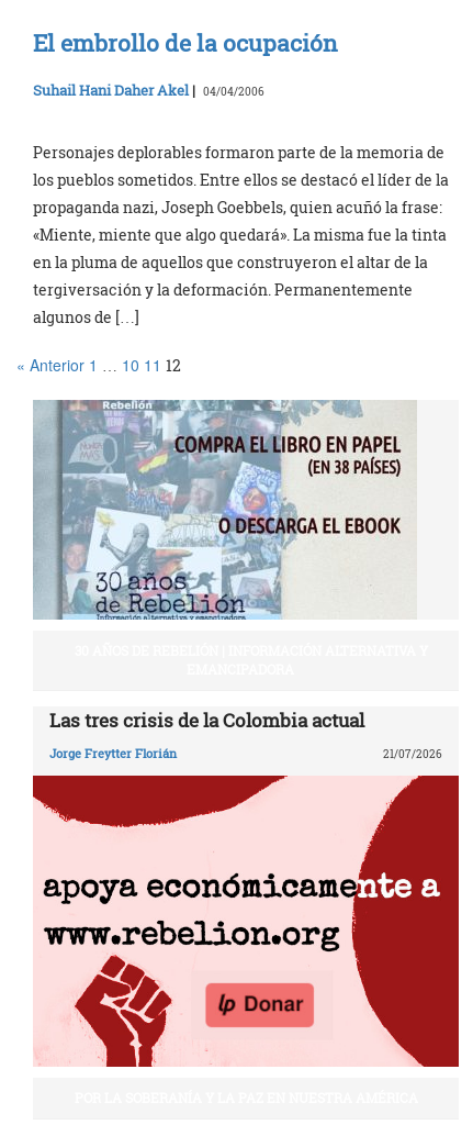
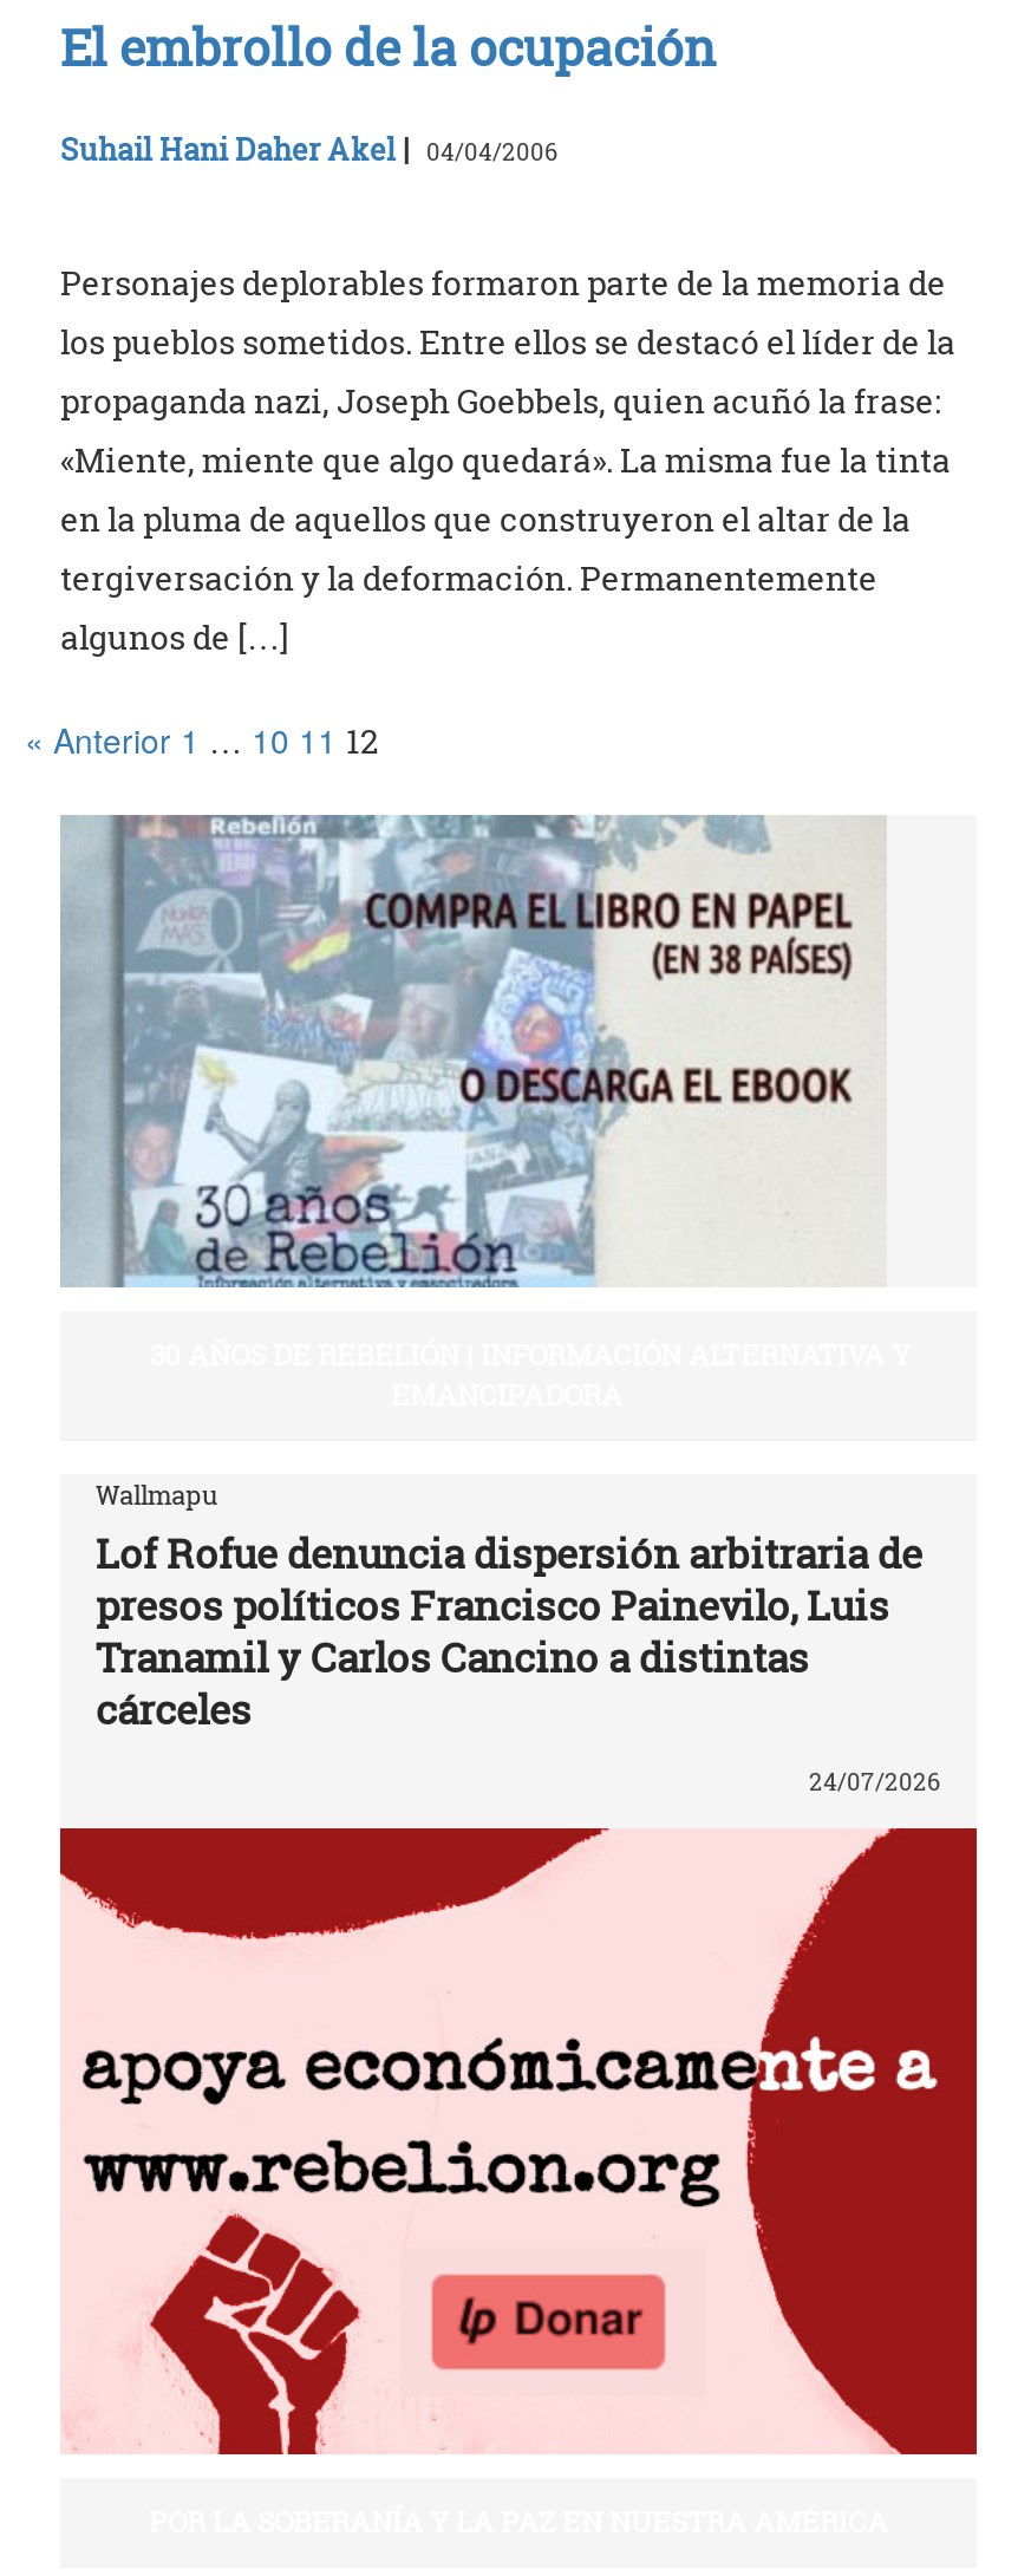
[49,708,364,733] Las tres crisis de la Colombia actual -> [96,1477,922,1737] Wallmapu | Lof Rofue denuncia dispersión arbitraria de | presos políticos Francisco Painevilo, Luis | Tranamil y Carlos Cancino a distintas | cárceles
[49,745,442,761] Jorge Freytter Florián | 21/07/2026 -> [809,1766,941,1797] 24/07/2026

